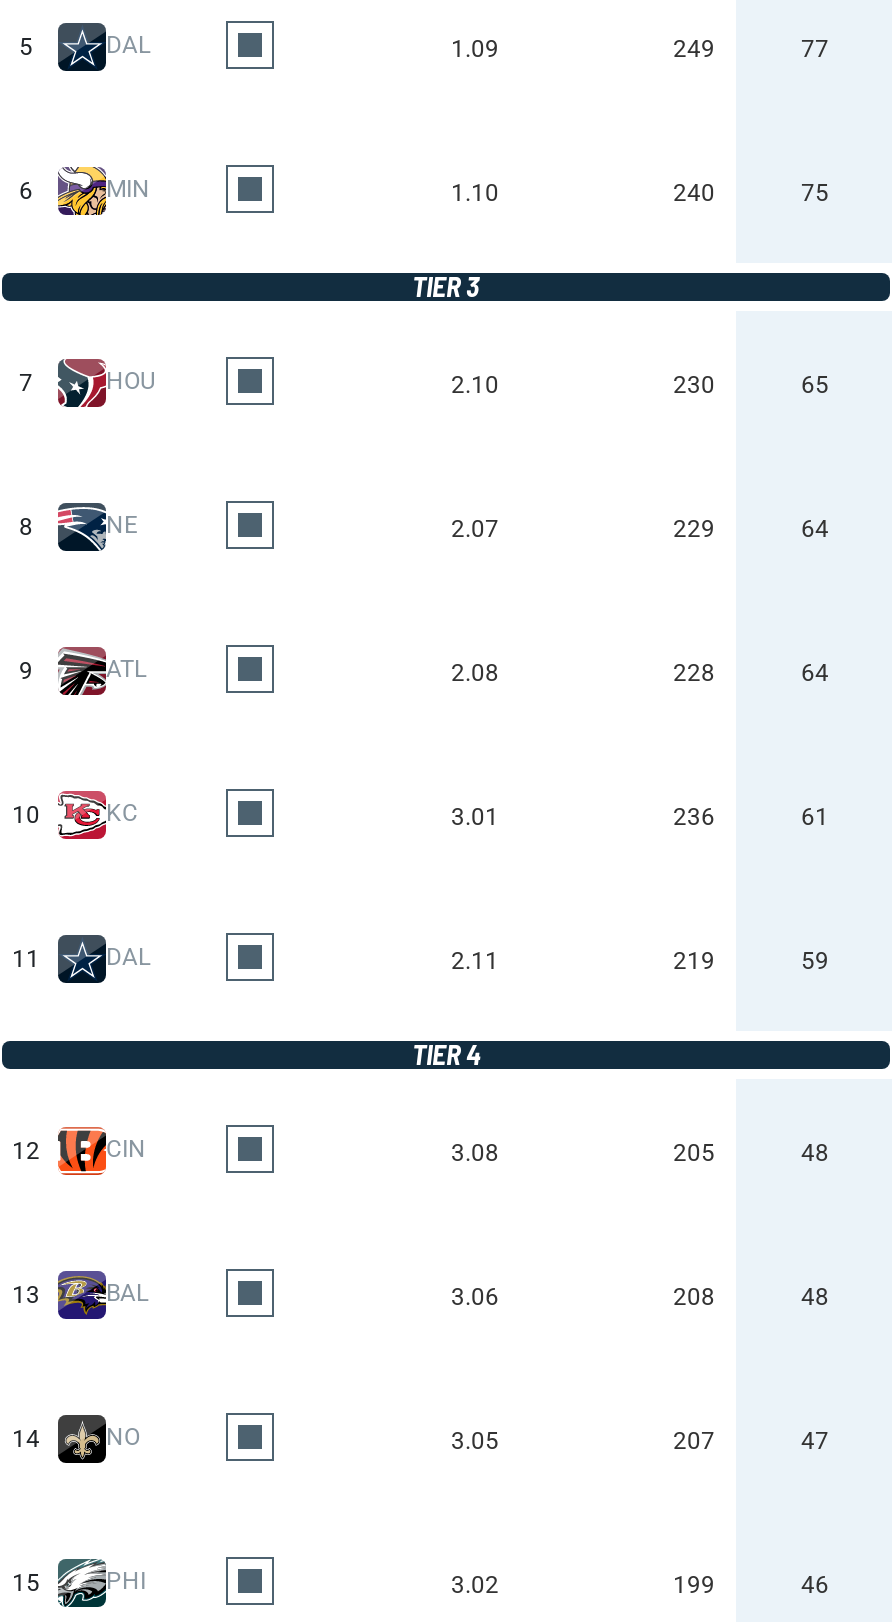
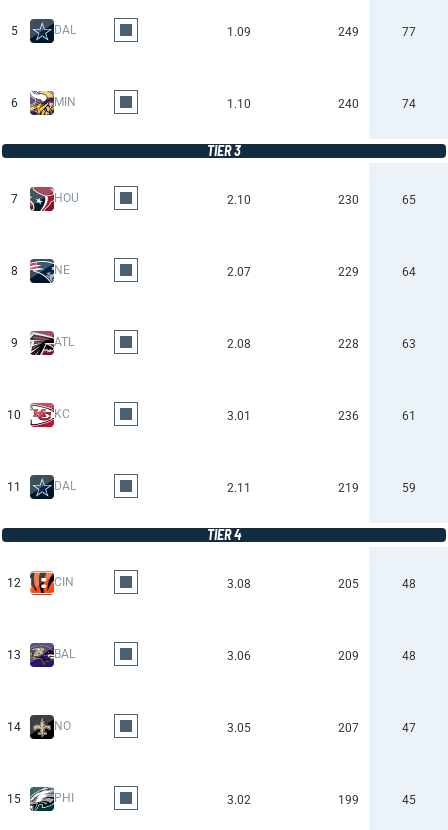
[801,179,829,207] 75 -> [401,97,415,111] 74
[801,659,829,687] 64 -> [401,337,415,351] 63
[673,1283,715,1311] 208 -> [337,649,358,663] 209
[801,1571,829,1599] 46 -> [401,793,415,807] 45

